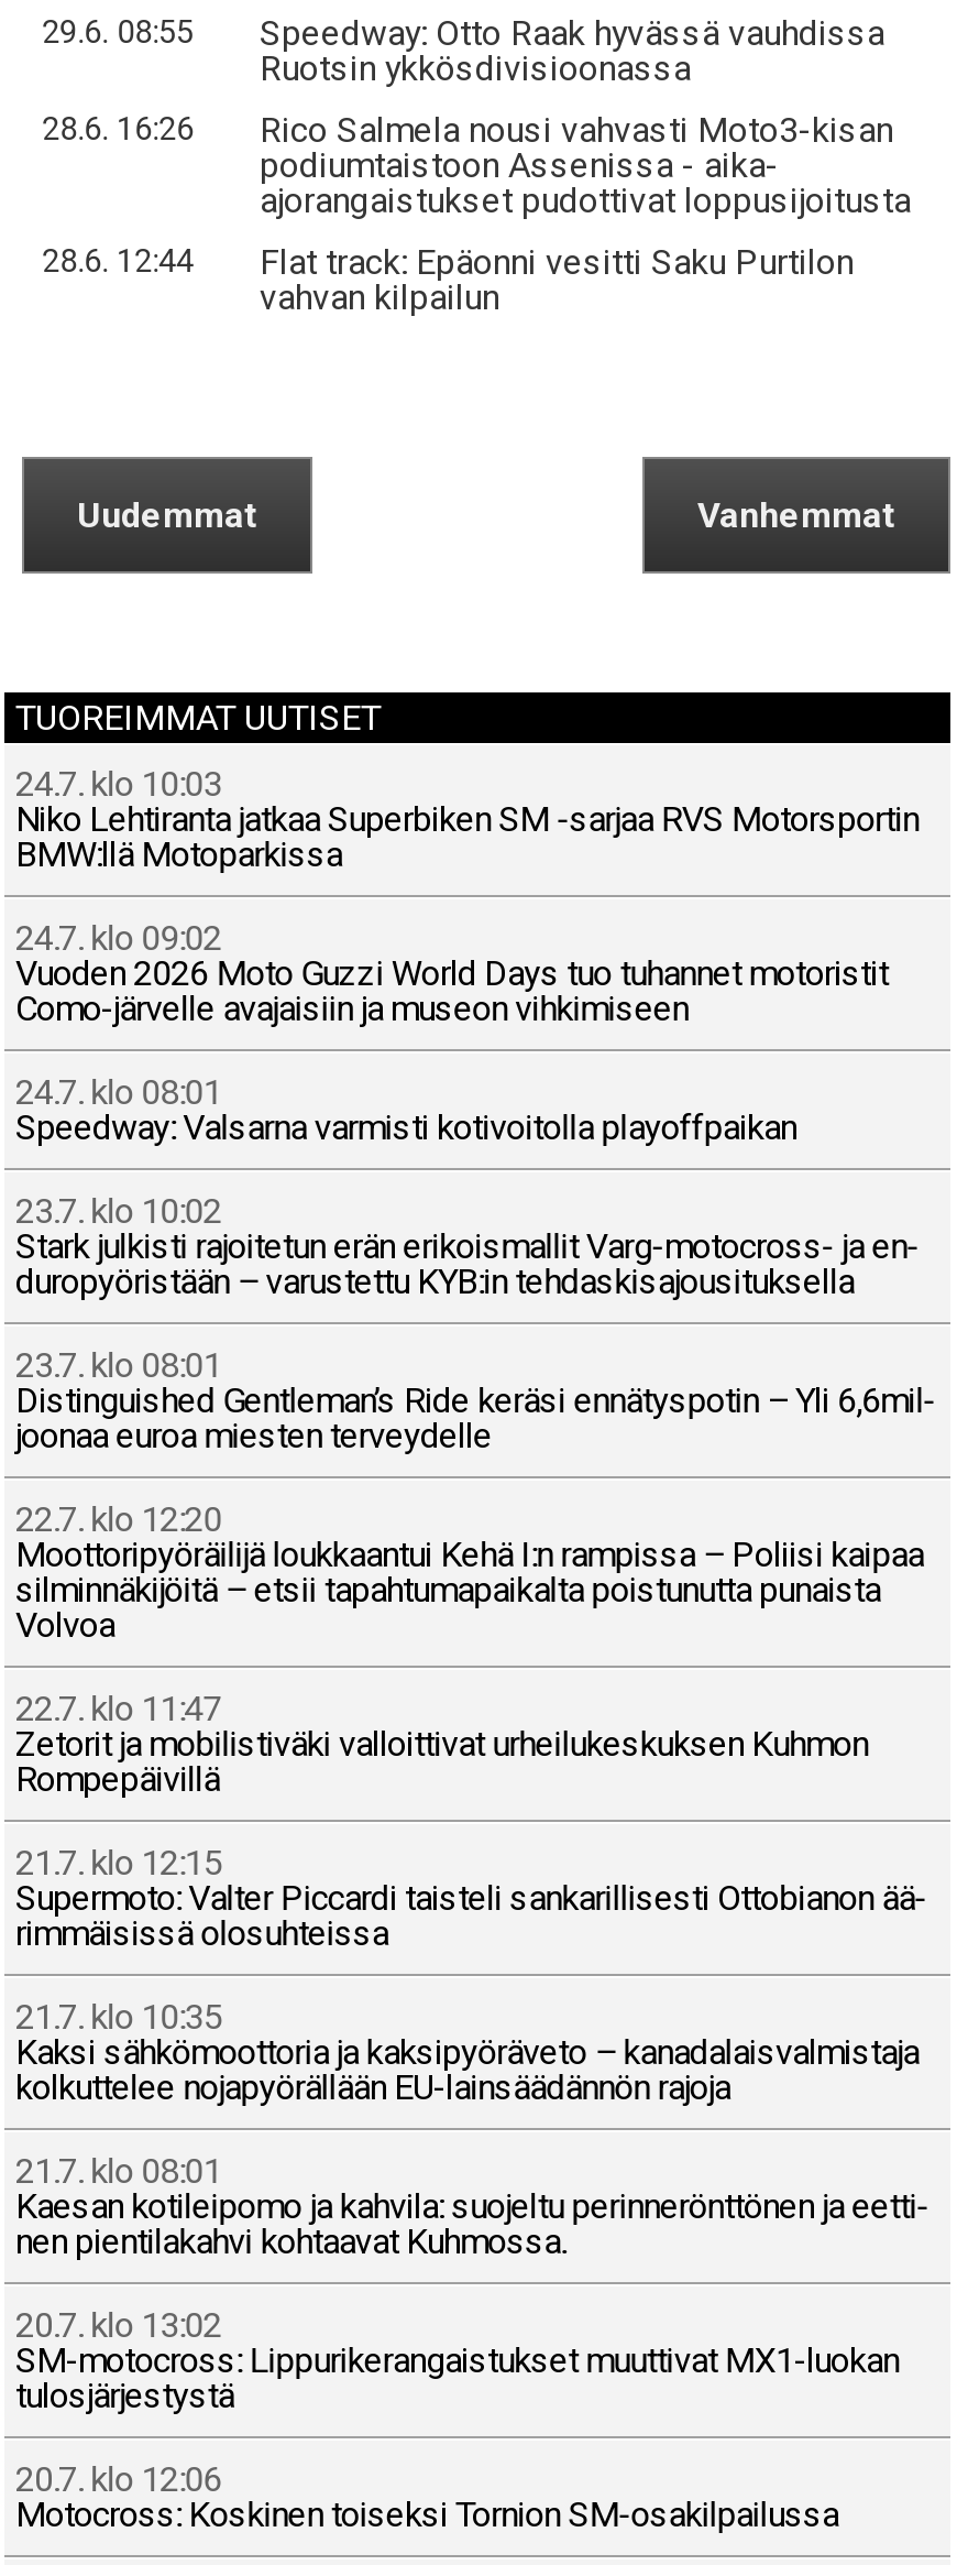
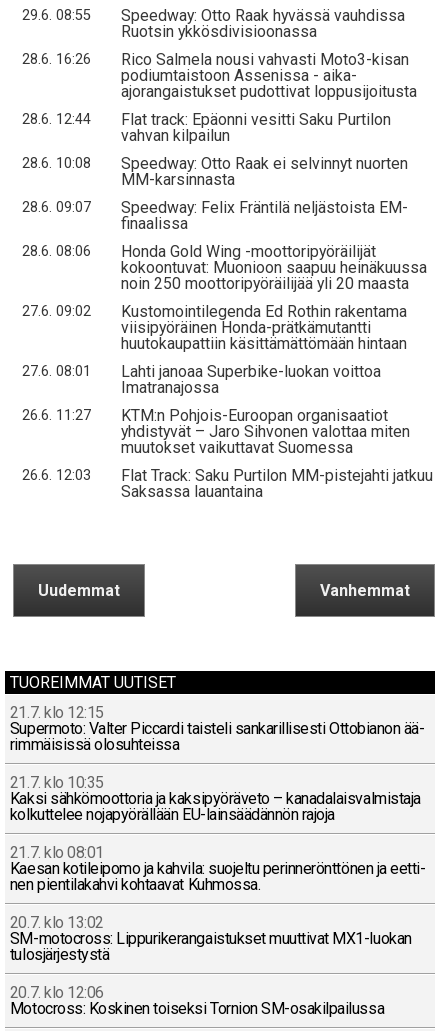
none -> [22,154,433,501] 28.6. 10:08 | Speedway: Otto Raak ei selvinnyt nuorten | MM-karsinnasta | 28.6. 09:07 | Speedway: Felix Fräntilä neljästoista EM- | finaalissa | 28.6. 08:06 | Honda Gold Wing -moottoripyöräilijät | kokoontuvat: Muonioon saapuu heinäkuussa | noin 250 moottoripyöräilijää yli 20 maasta | 27.6. 09:02 | Kustomointilegenda Ed Rothin rakentama | viisipyöräinen Honda-prätkämutantti | huutokaupattiin käsittämättömään hintaan | 27.6. 08:01 | Lahti janoaa Superbike-luokan voittoa | Imatranajossa | 26.6. 11:27 | KTM:n Pohjois-Euroopan organisaatiot | yhdistyvät – Jaro Sihvonen valottaa miten | muutokset vaikuttavat Suomessa | 26.6. 12:03 | Flat Track: Saku Purtilon MM-pistejahti jatkuu | Saksassa lauantaina
moved [15,493,895,738] -> [10,581,410,692]: Uudemmat | Vanhemmat | TUOREIMMAT UUTISET
[15,762,937,1799] 24.7. klo 10:03 | Niko Lehtiranta jatkaa Superbiken SM -sarjaa RVS Motorsportin | BMW:llä Motoparkissa | 24.7. klo 09:02 | Vuoden 2026 Moto Guzzi World Days tuo tuhannet motoristit | Como-järvelle avajaisiin ja museon vihkimiseen | 24.7. klo 08:01 | Speedway: Valsarna varmisti kotivoitolla playoffpaikan | 23.7. klo 10:02 | Stark julkisti rajoitetun erän erikoismallit Varg-motocross- ja en | duropyöristään – varustettu KYB:in tehdaskisajousituksella | 23.7. klo 08:01 | Distinguished Gentleman’s Ride keräsi ennätyspotin – Yli 6,6mil | joonaa euroa miesten terveydelle | 22.7. klo 12:20 | Moottoripyöräilijä loukkaantui Kehä I:n rampissa – Poliisi kaipaa | silminnäkijöitä – etsii tapahtumapaikalta poistunutta punaista | Volvoa | 22.7. klo 11:47 | Zetorit ja mobilistiväki valloittivat urheilukeskuksen Kuhmon | Rompepäivillä -> none

